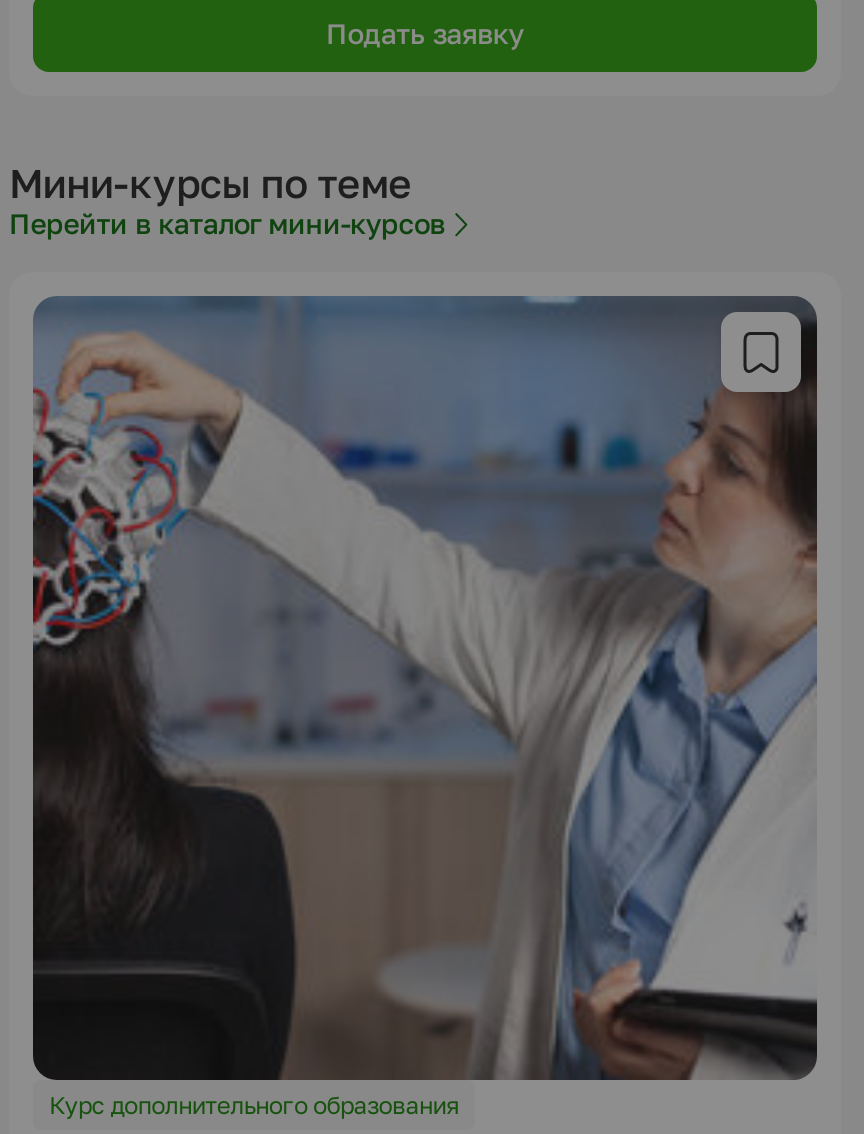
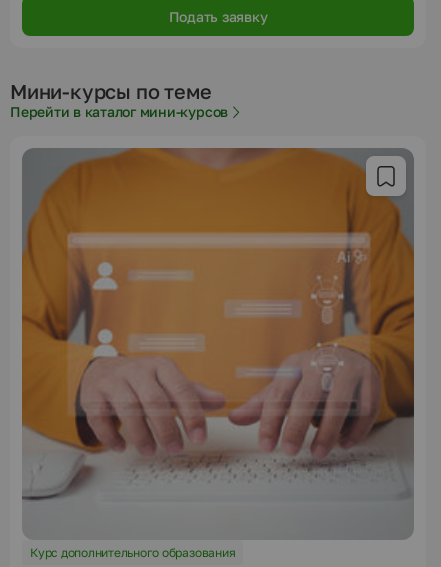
[31,294,819,1082] [image] -> [21,147,415,540] [image]

